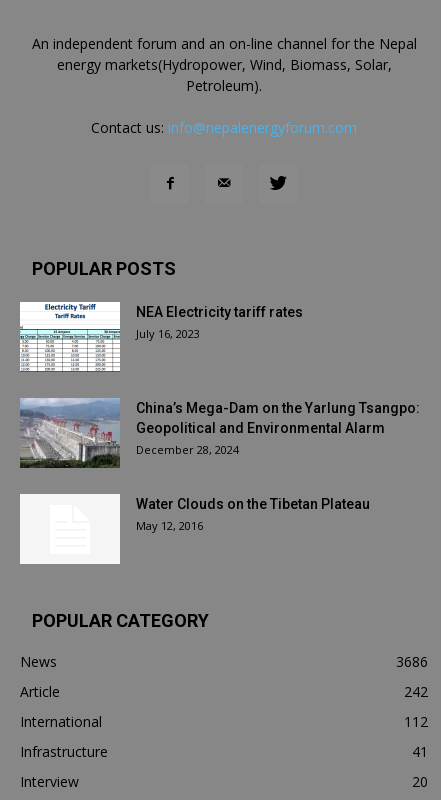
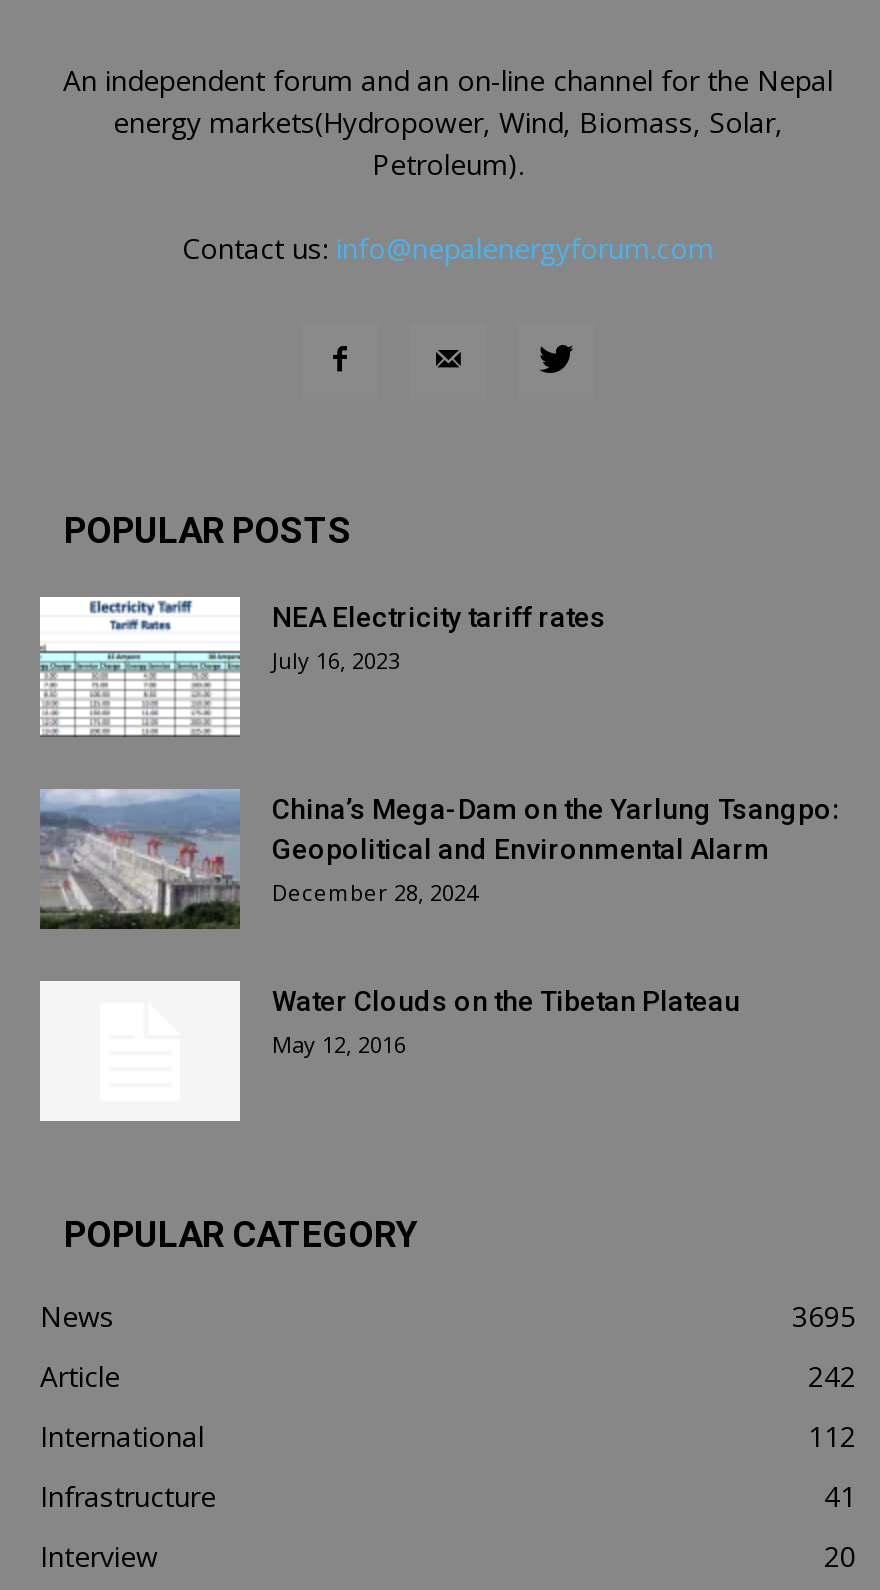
[396,652,428,671] 3686 -> [792,1298,856,1336] 3695

